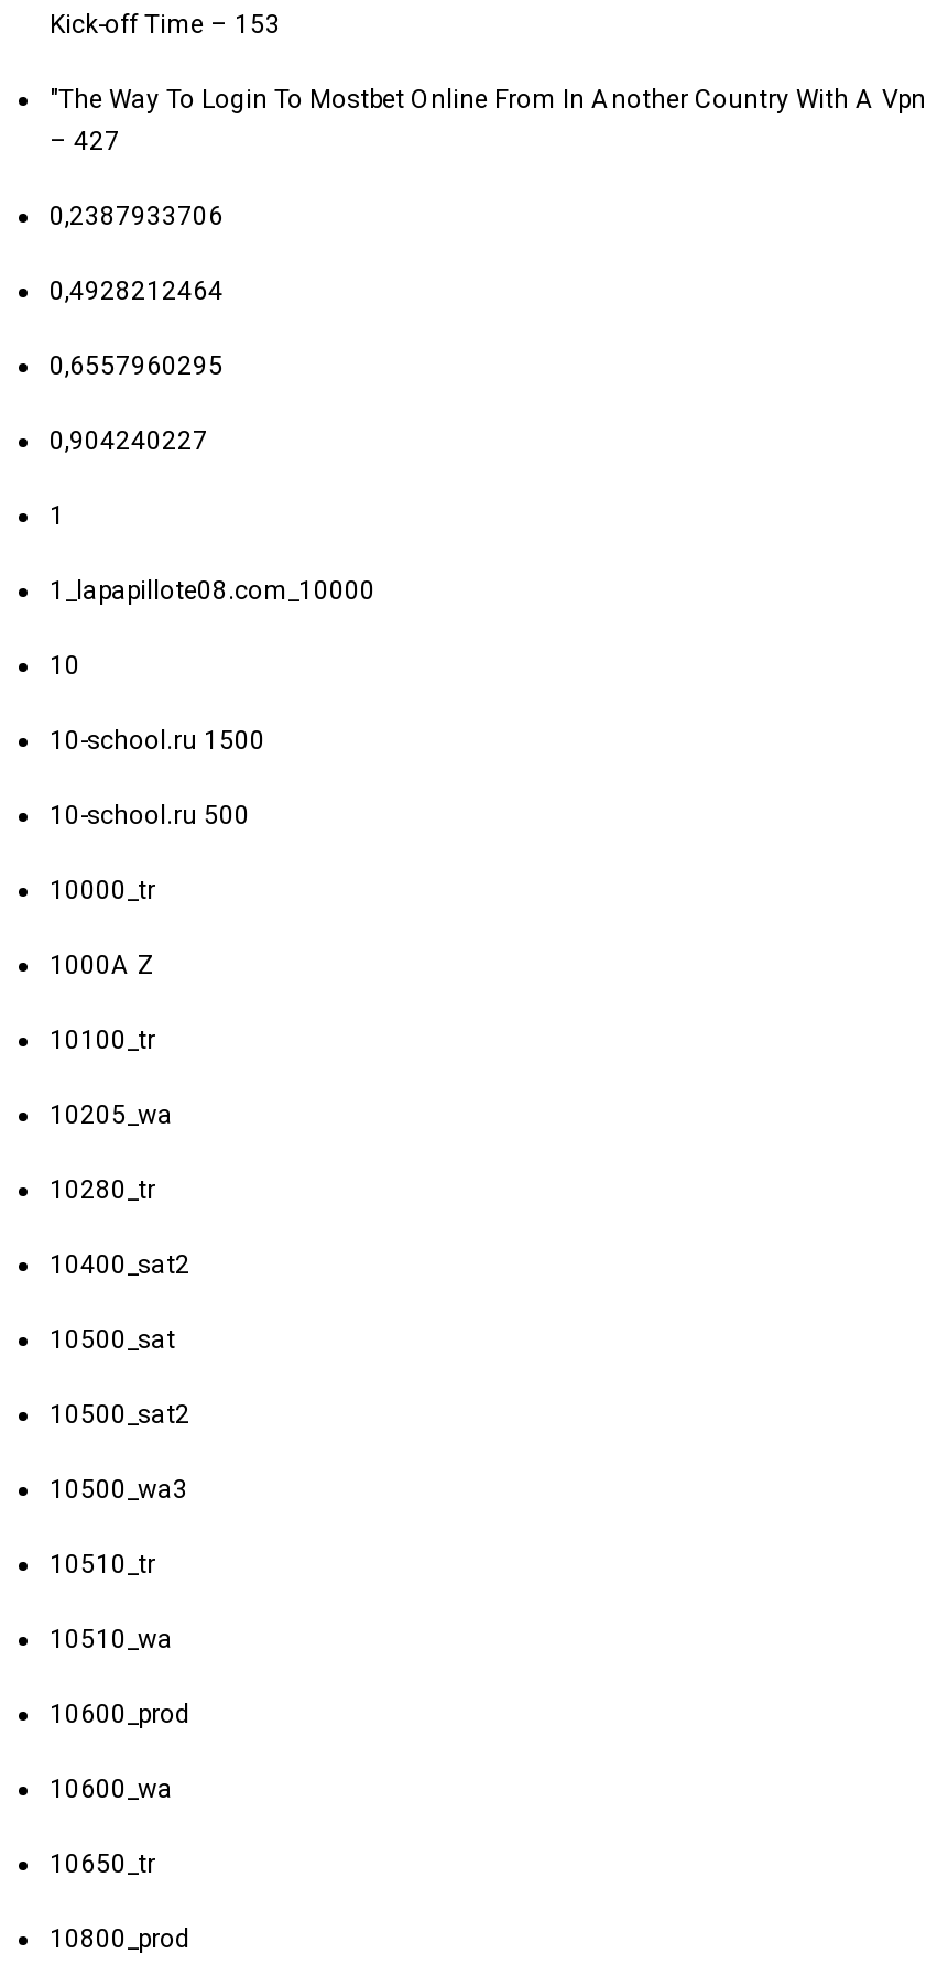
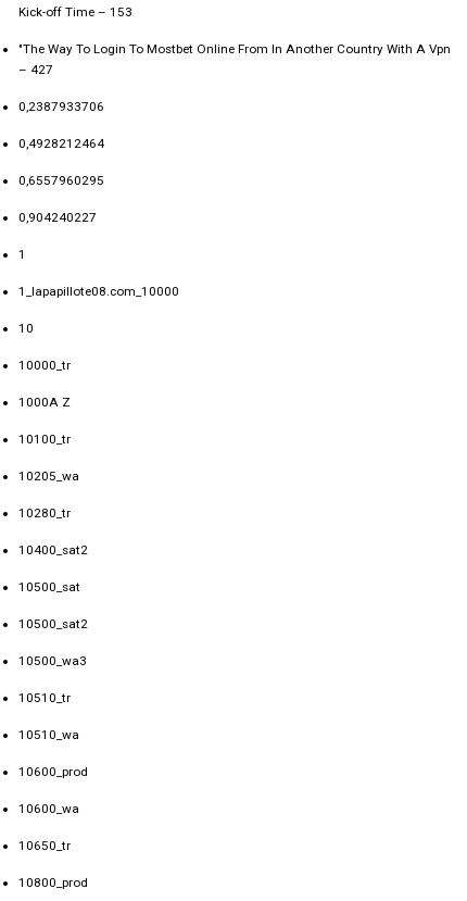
[50,724,265,829] 10-school.ru 1500 | 10-school.ru 500 -> none

